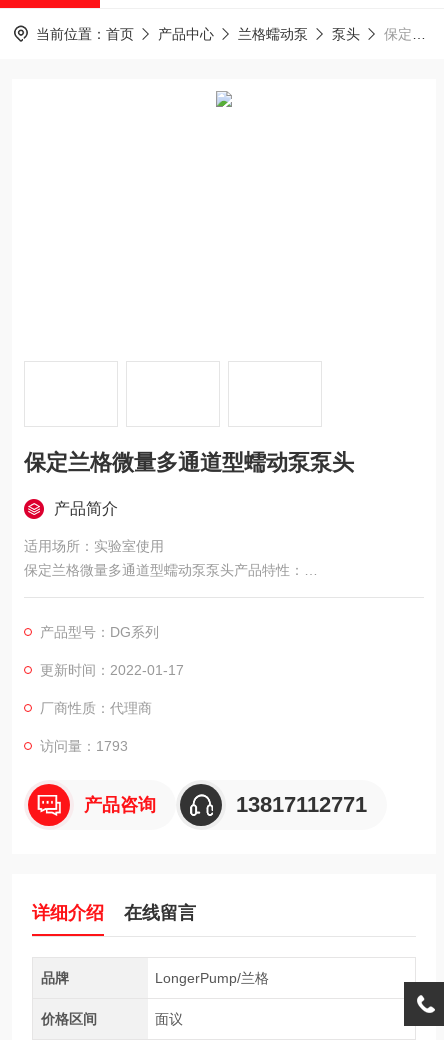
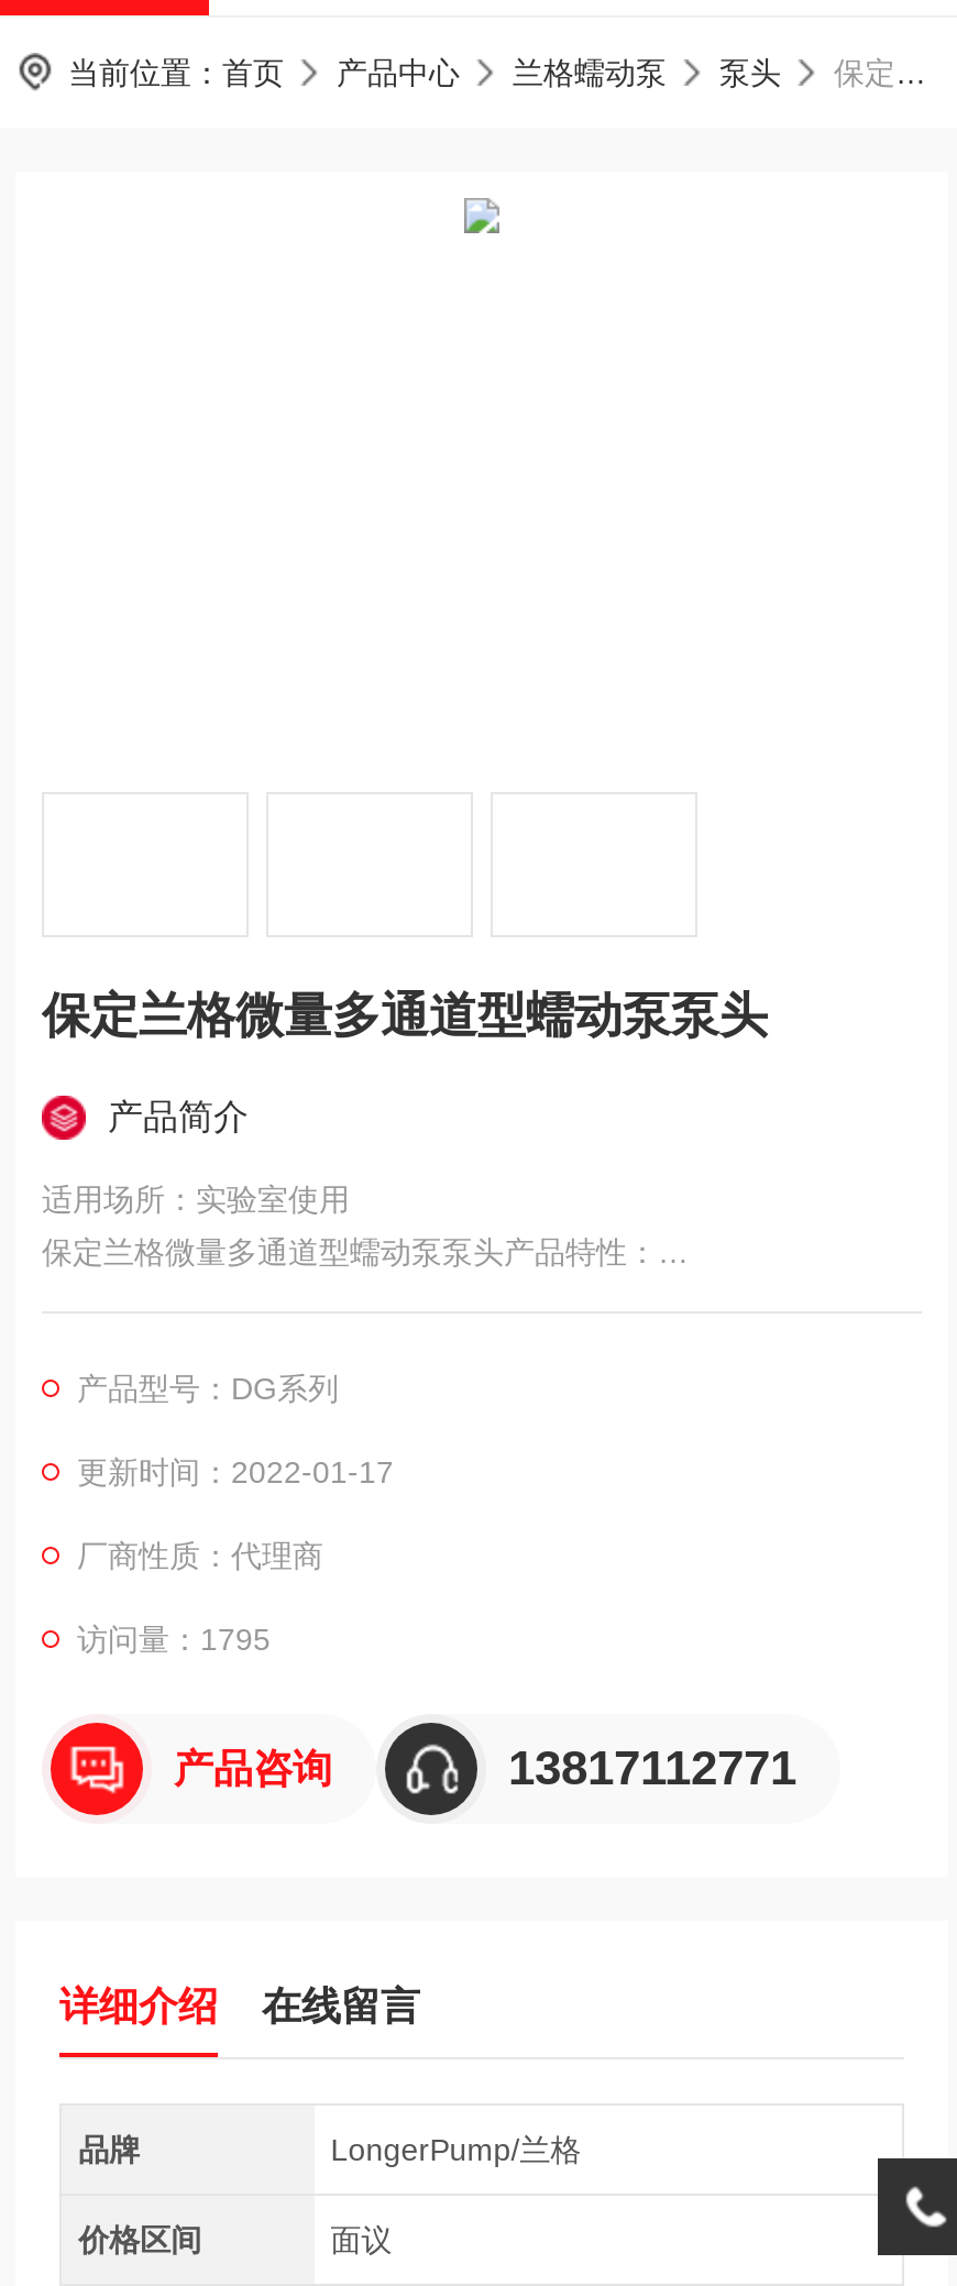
[40,738,128,754] 访问量：1793 -> [77,1622,271,1657] 访问量：1795

